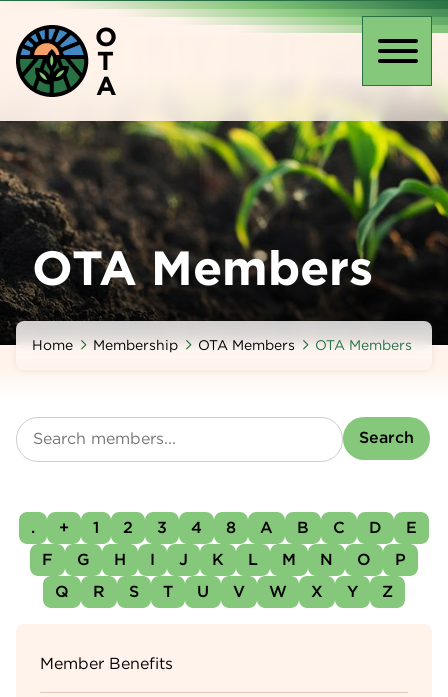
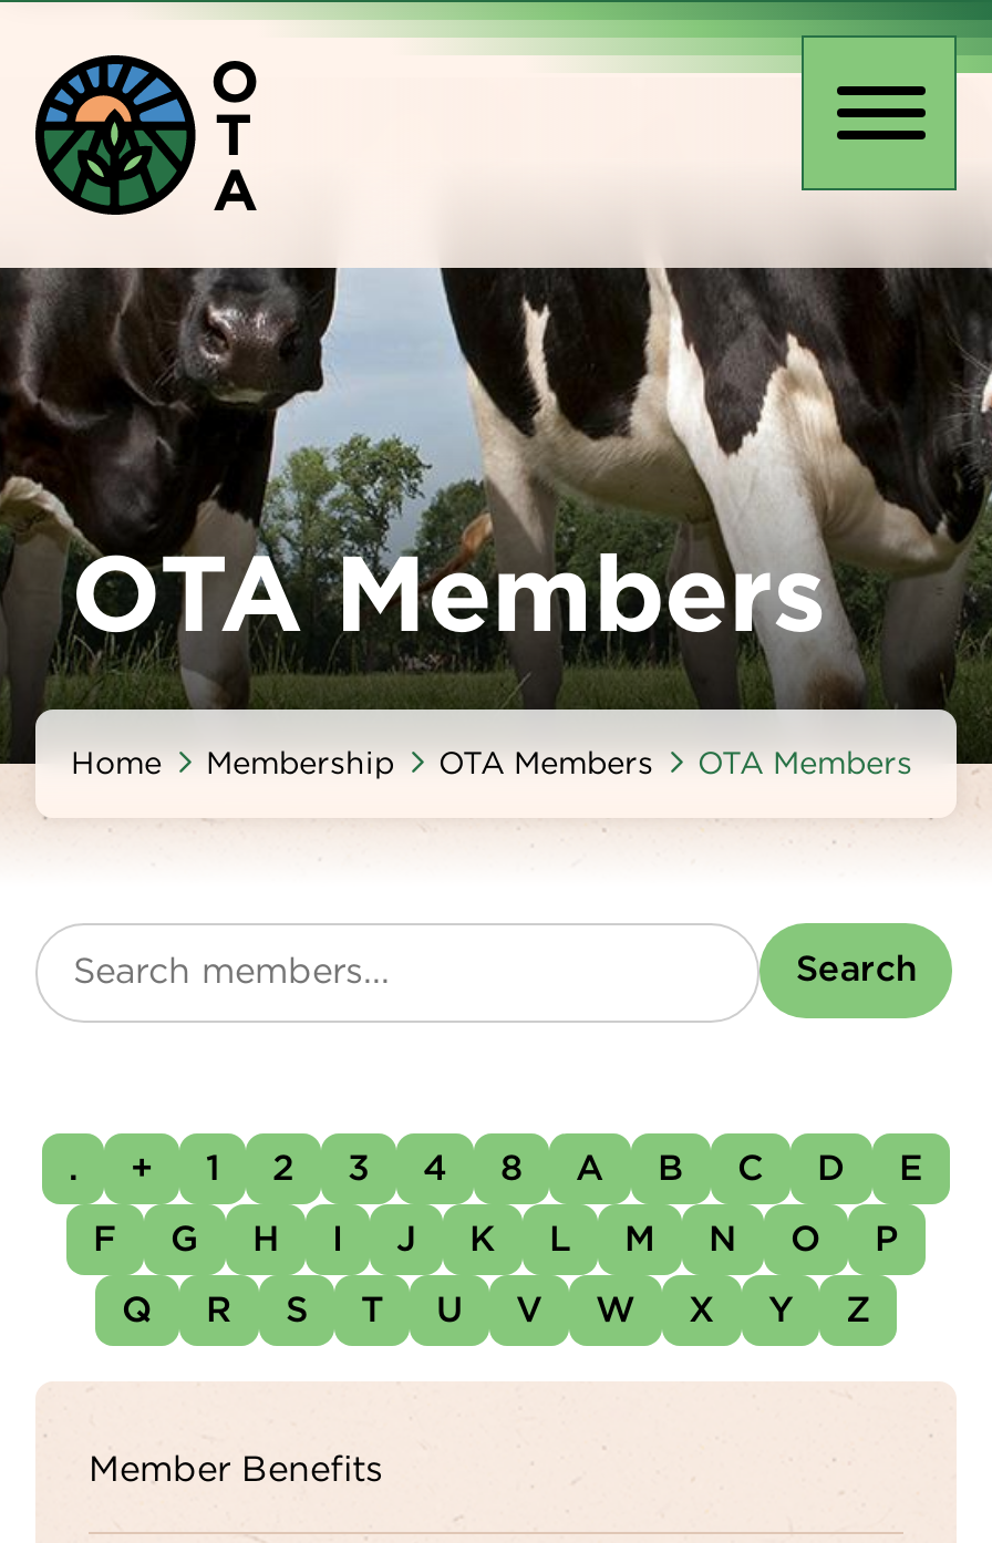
[3,117,445,332] [image] -> [7,259,985,753] [image]

